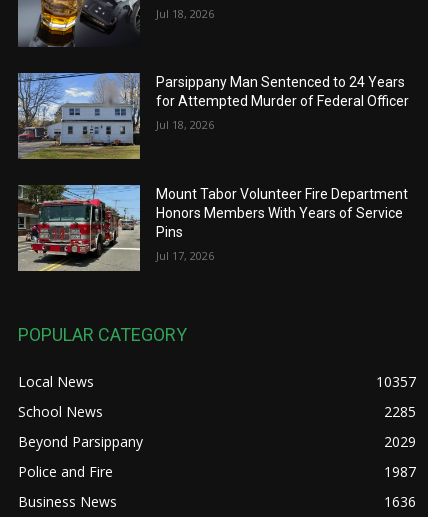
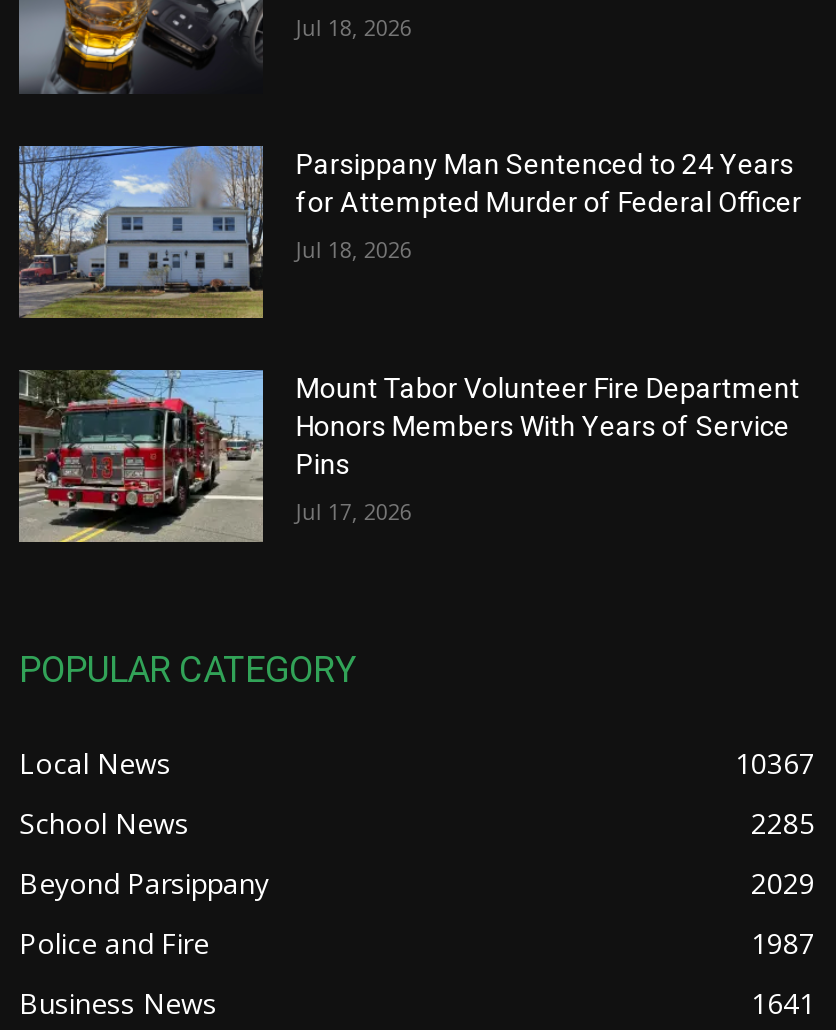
[376,372,416,391] 10357 -> [735,743,815,781] 10367
[384,492,416,511] 1636 -> [751,983,815,1021] 1641

